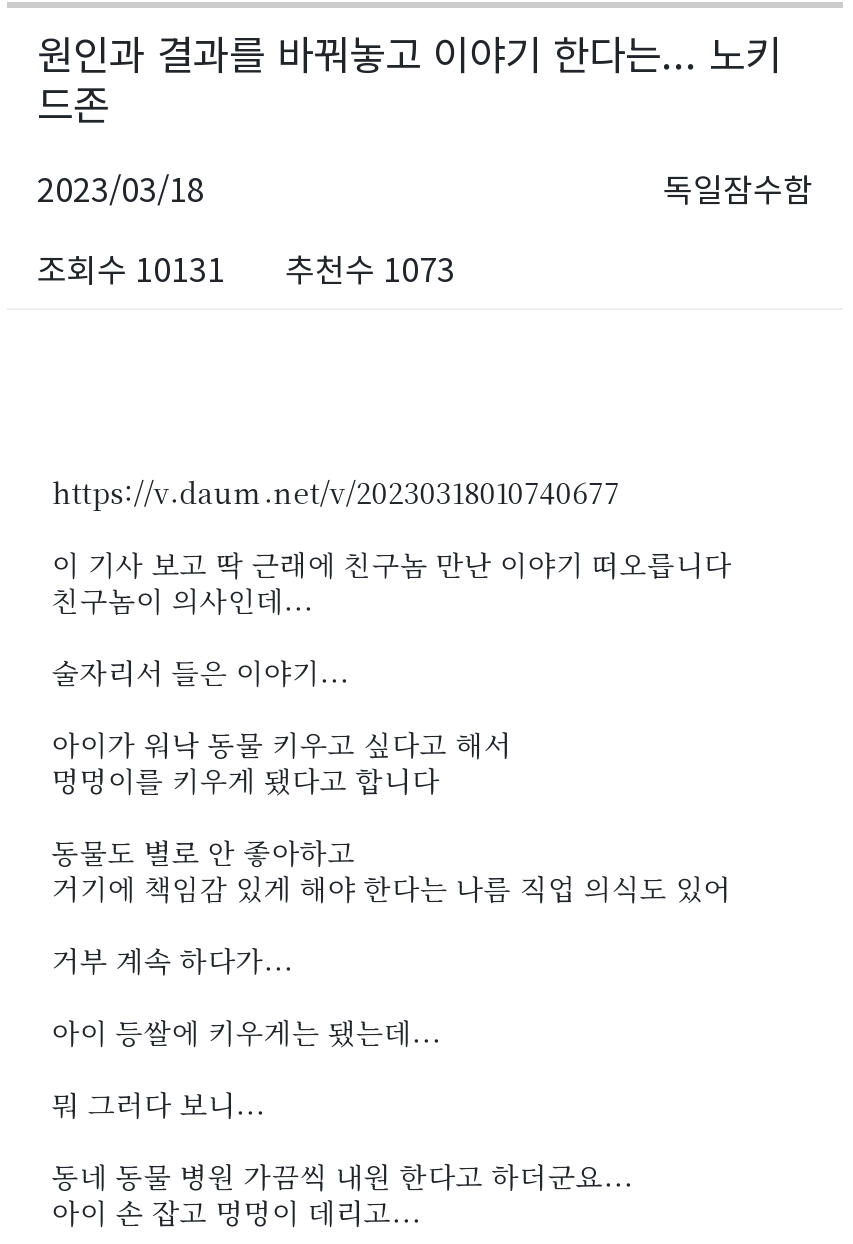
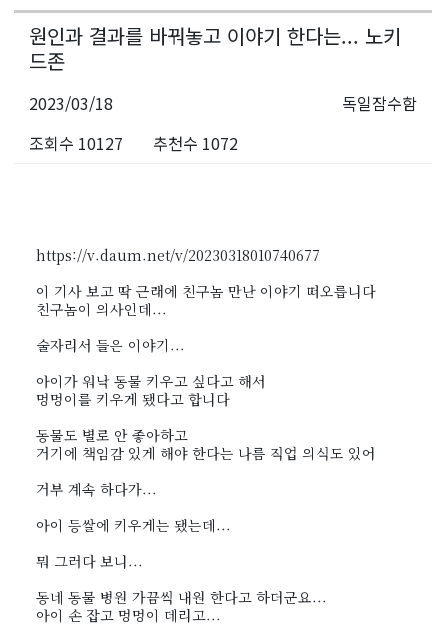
[37,244,225,292] 조회수 10131 -> [29,131,123,155] 조회수 10127
[285,244,455,292] 추천수 1073 -> [153,131,238,155] 추천수 1072

